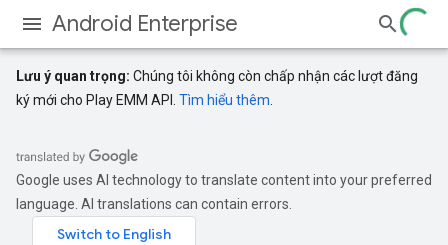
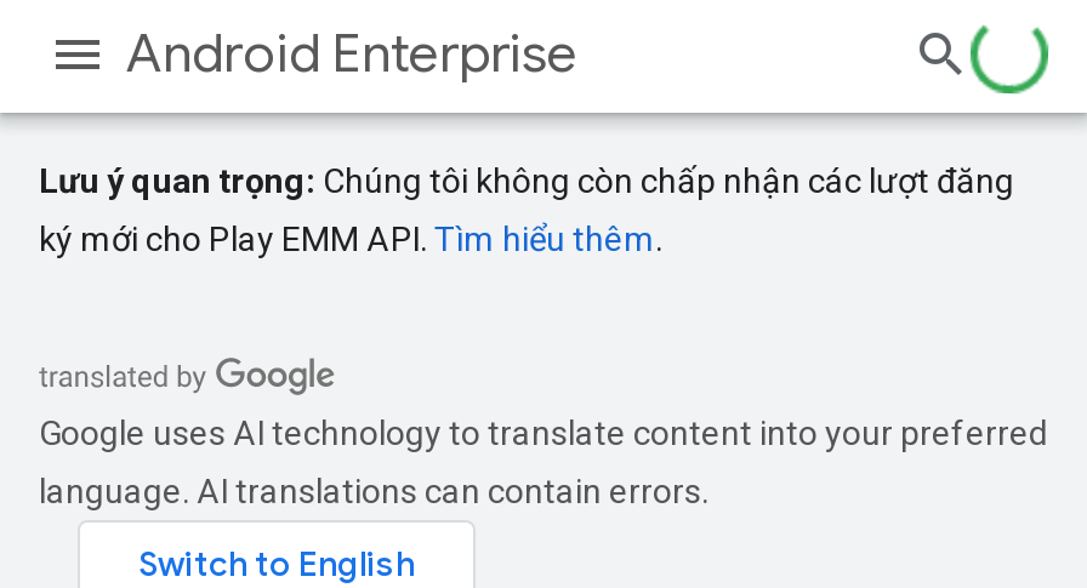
[400,6,432,40] [image] -> [971,16,1051,96] [image]

